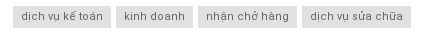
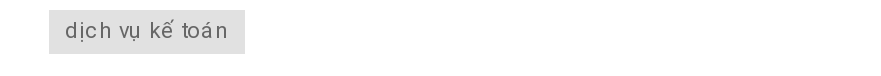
[124,10,403,23] kinh doanh | nhận chở hàng | dịch vụ sửa chữa -> none

